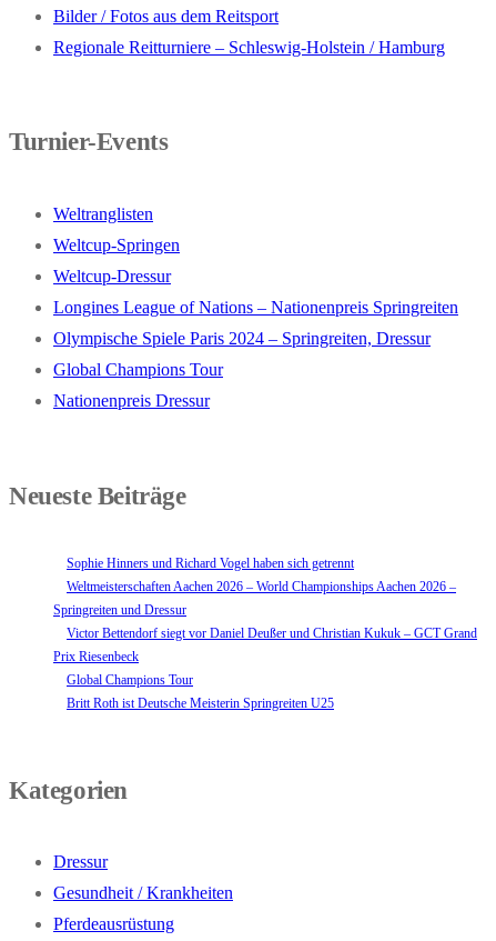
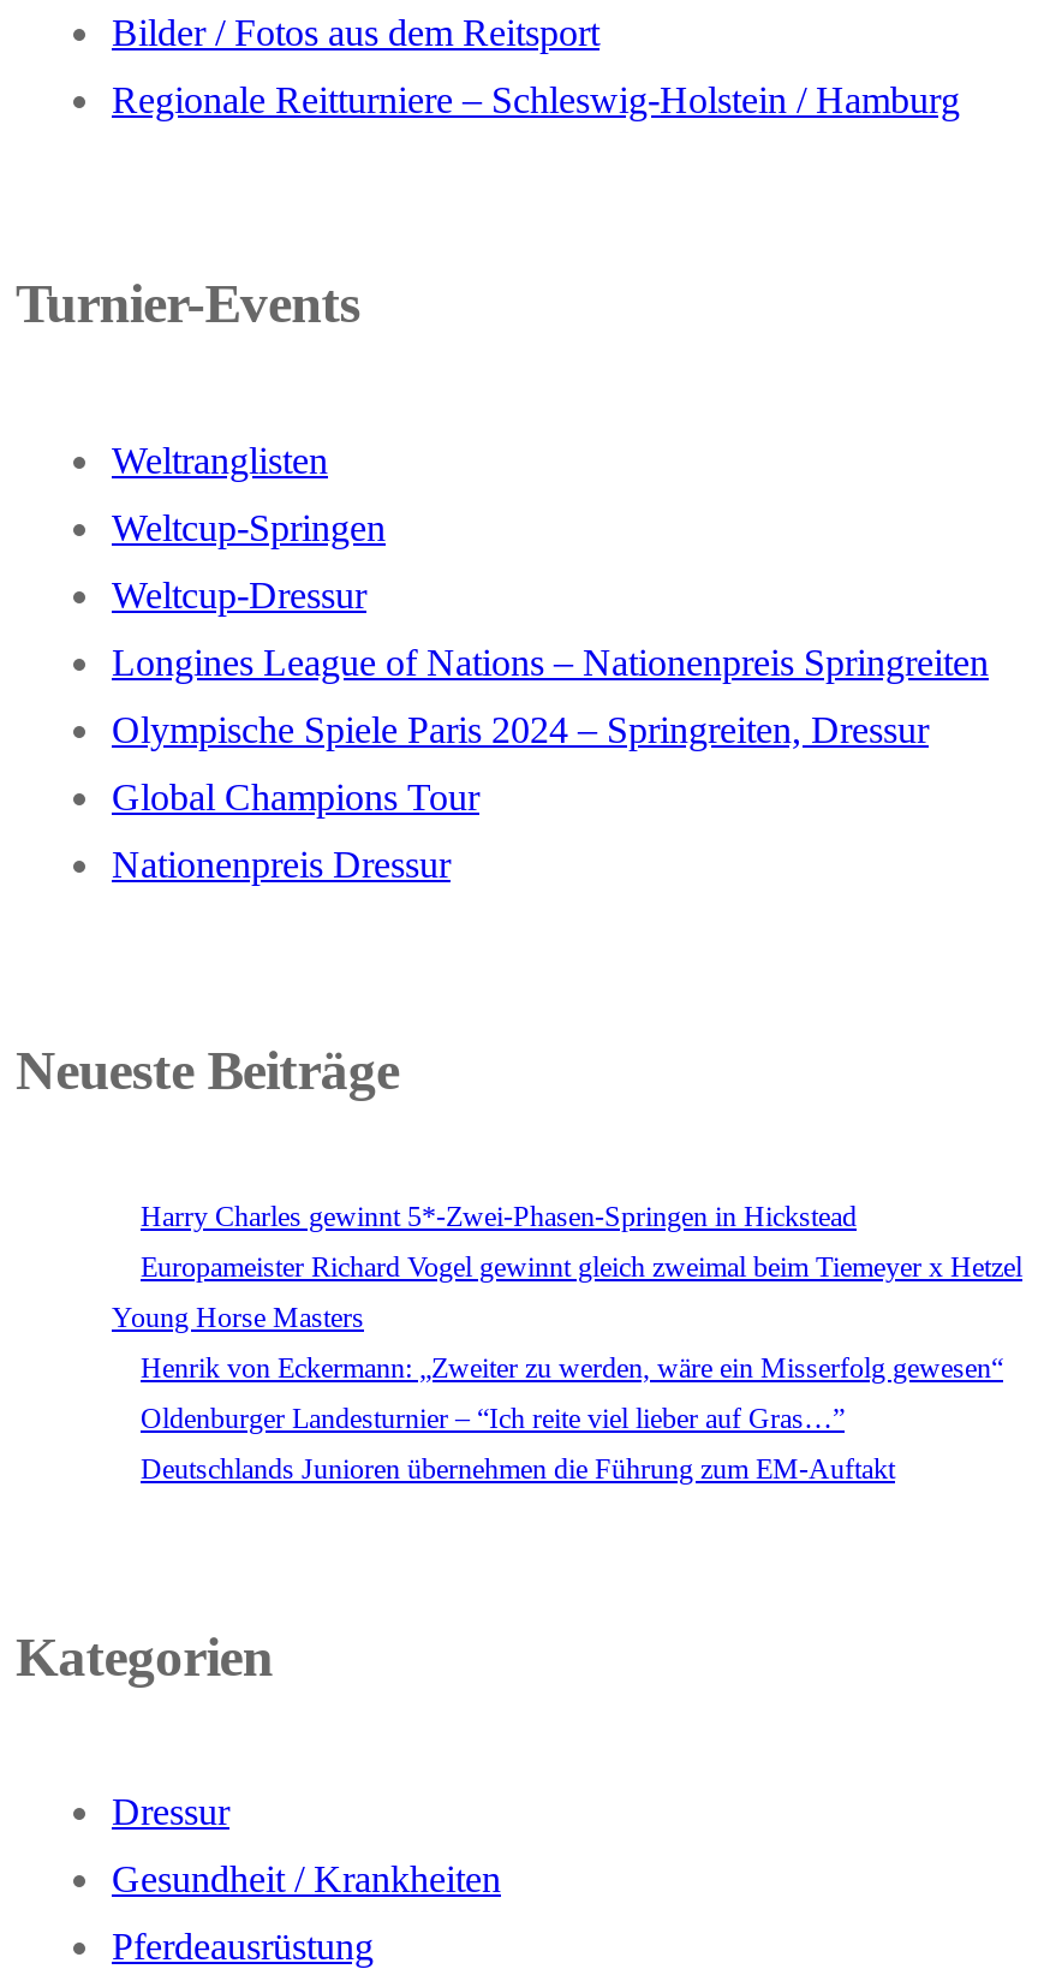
[53,556,477,711] Sophie Hinners und Richard Vogel haben sich getrennt | Weltmeisterschaften Aachen 2026 – World Championships Aachen 2026 – | Springreiten und Dressur | Victor Bettendorf siegt vor Daniel Deußer und Christian Kukuk – GCT Grand | Prix Riesenbeck | Global Champions Tour | Britt Roth ist Deutsche Meisterin Springreiten U25 -> [112,1200,1022,1486] Harry Charles gewinnt 5*-Zwei-Phasen-Springen in Hickstead | Europameister Richard Vogel gewinnt gleich zweimal beim Tiemeyer x Hetzel | Young Horse Masters | Henrik von Eckermann: „Zweiter zu werden, wäre ein Misserfolg gewesen“ | Oldenburger Landesturnier – “Ich reite viel lieber auf Gras…” | Deutschlands Junioren übernehmen die Führung zum EM-Auftakt

